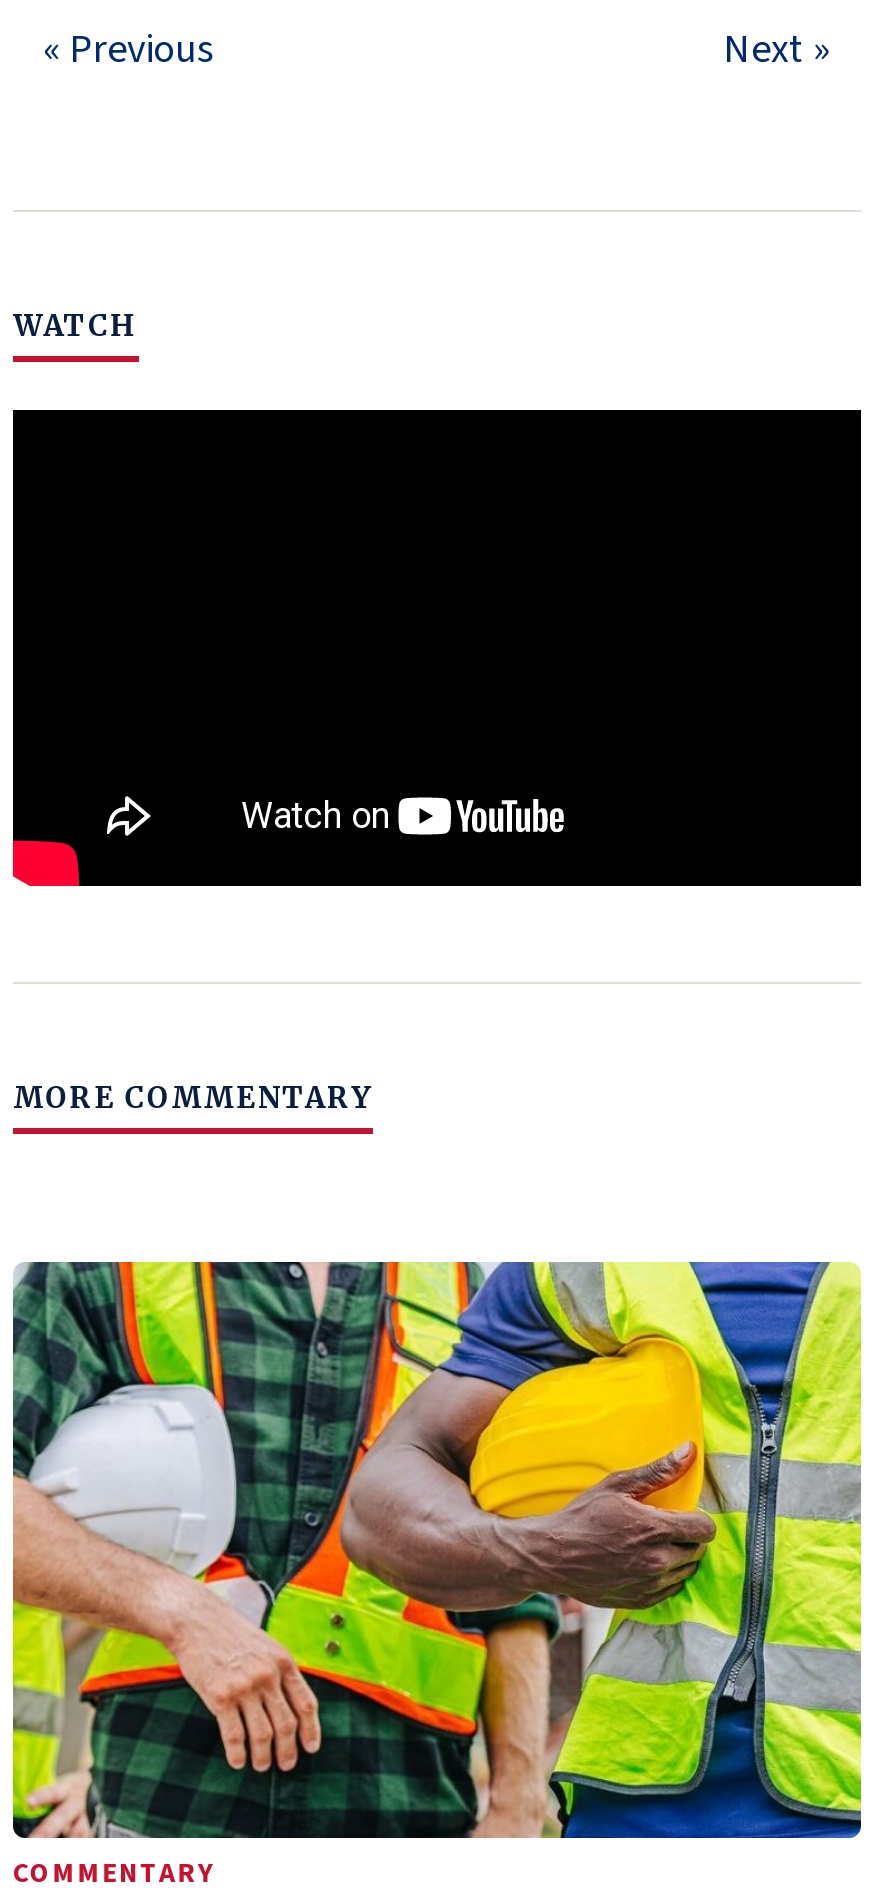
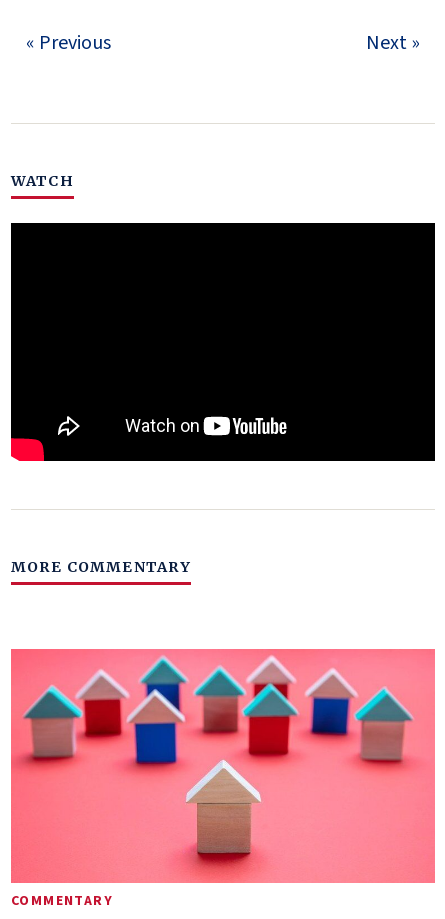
[11,1260,863,1840] [image] -> [10,648,436,884] [image]

